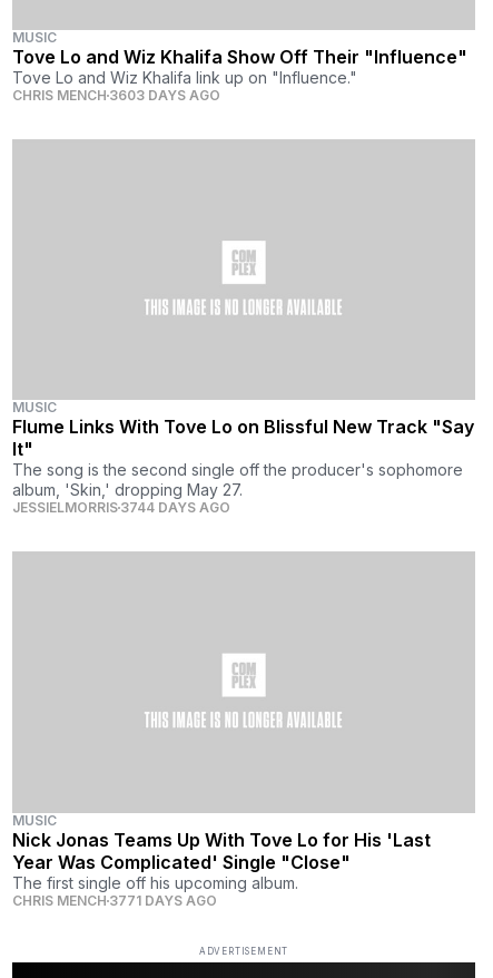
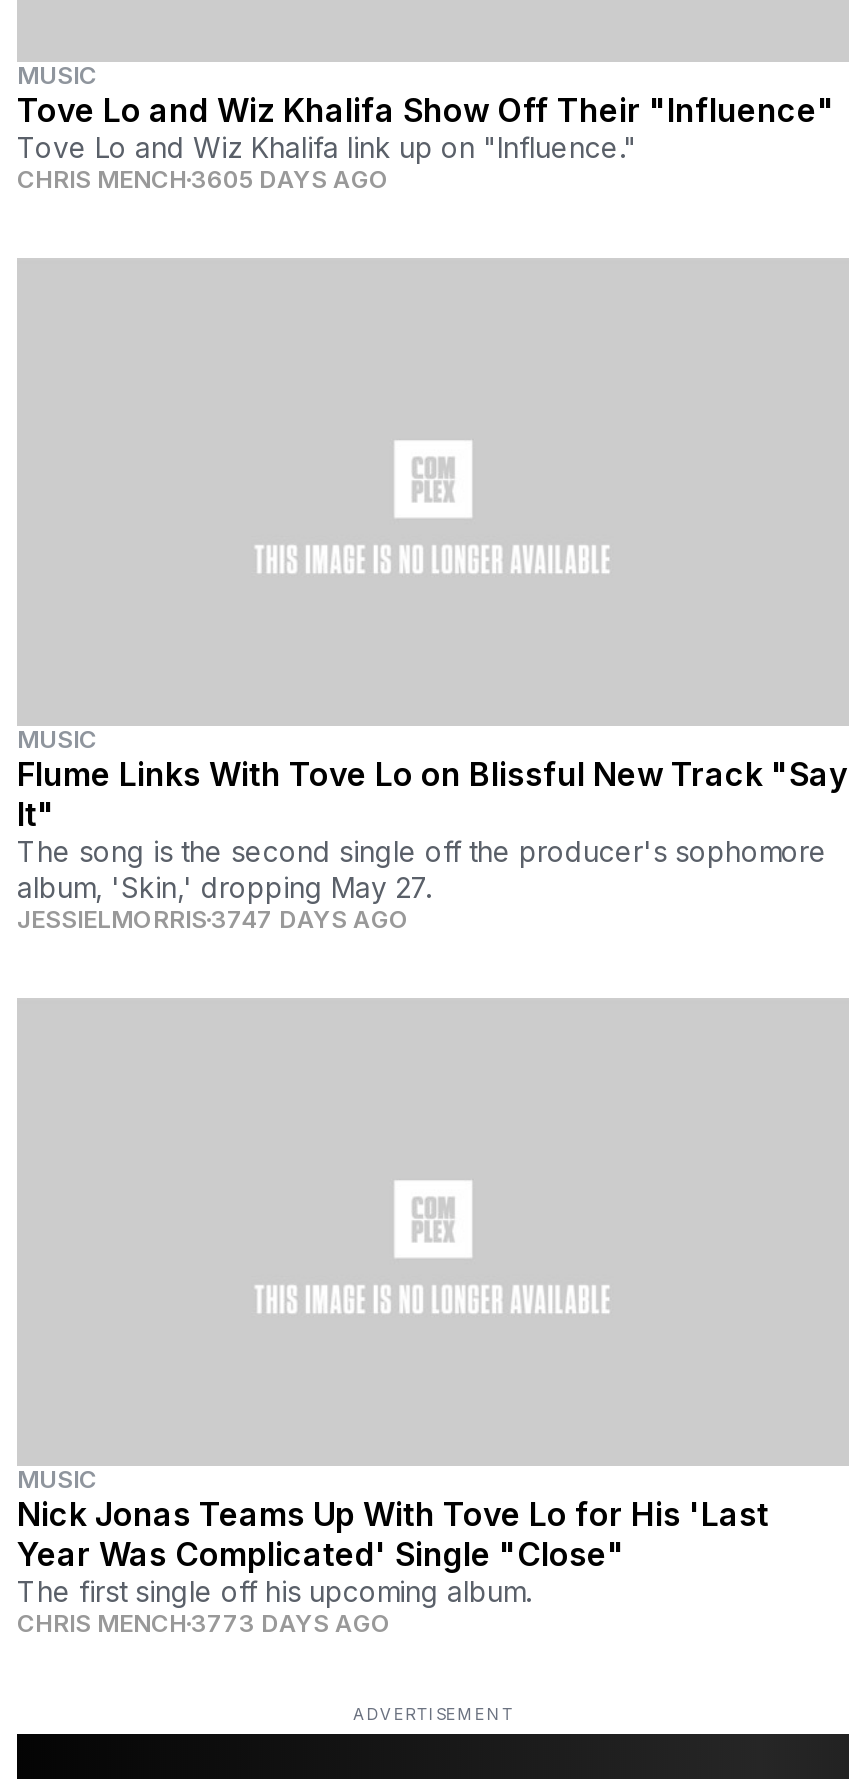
[12,87,220,104] CHRIS MENCH 3603 DAYS AGO -> [17,163,389,193] CHRIS MENCH 3605 DAYS AGO
[12,499,230,516] JESSIELMORRIS 3744 DAYS AGO -> [17,904,409,934] JESSIELMORRIS 3747 DAYS AGO
[12,892,217,909] CHRIS MENCH 3771 DAYS AGO -> [17,1608,391,1638] CHRIS MENCH 3773 DAYS AGO

